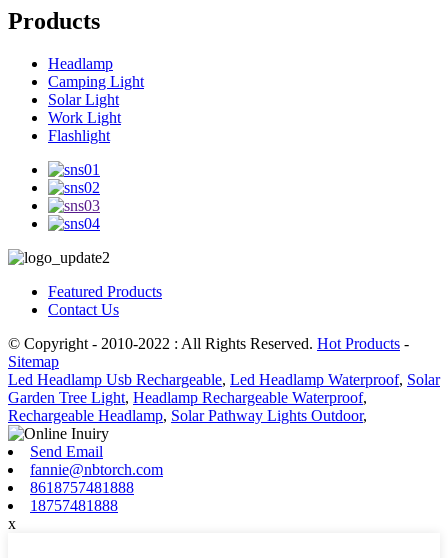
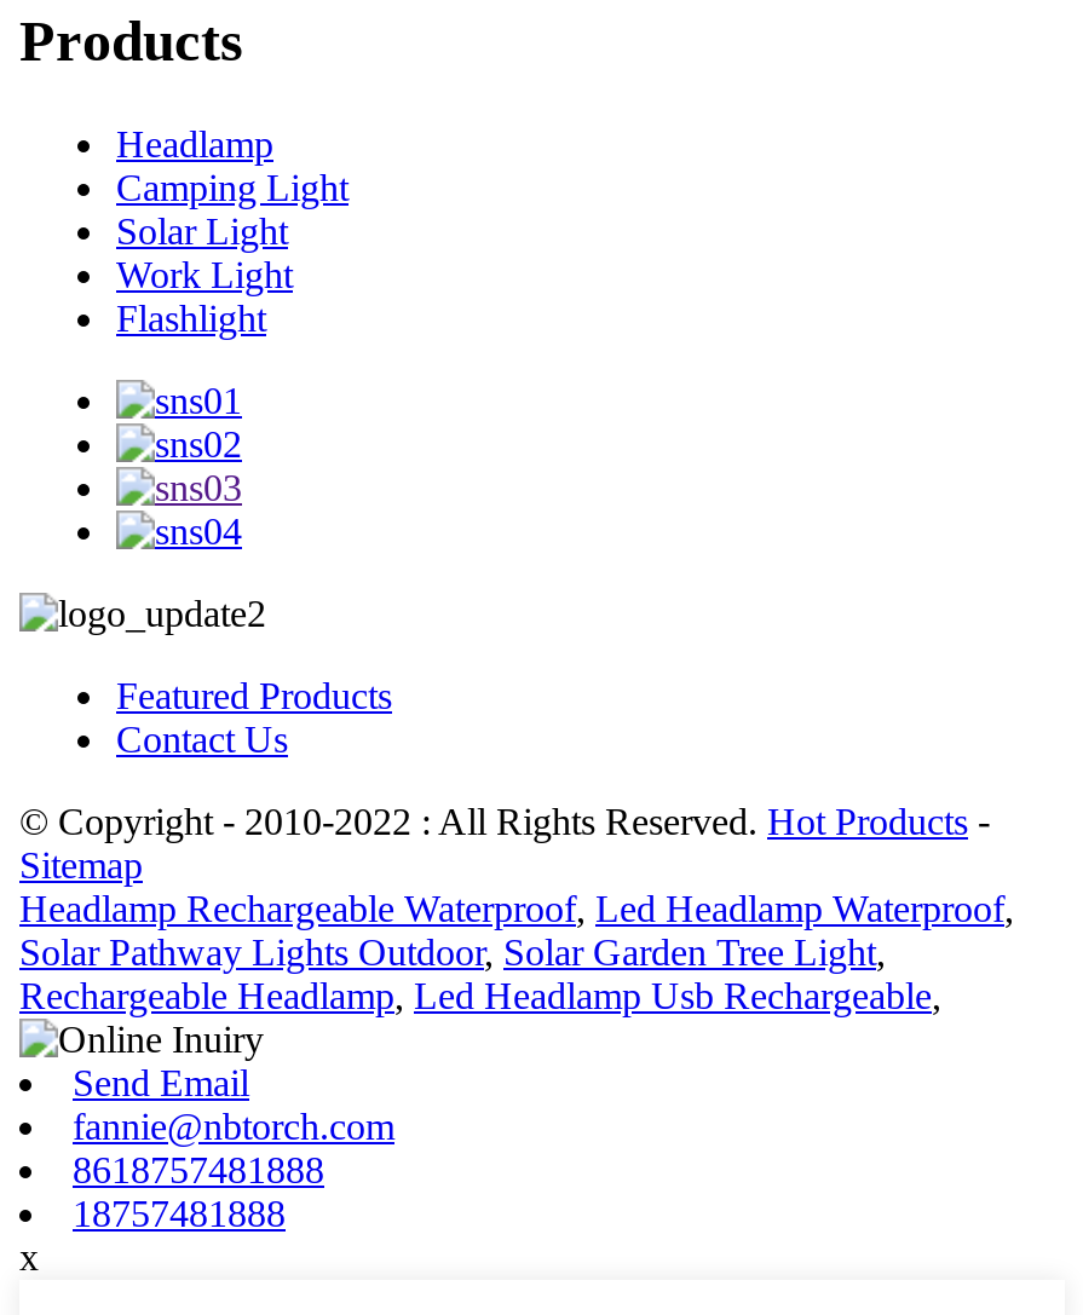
[8,371,440,424] Led Headlamp Usb Rechargeable, Led Headlamp Waterproof, Solar | Garden Tree Light, Headlamp Rechargeable Waterproof, | Rechargeable Headlamp, Solar Pathway Lights Outdoor, -> [19,888,1014,1016] Headlamp Rechargeable Waterproof, Led Headlamp Waterproof, | Solar Pathway Lights Outdoor,Solar Garden Tree Light, | Rechargeable Headlamp, Led Headlamp Usb Rechargeable,

